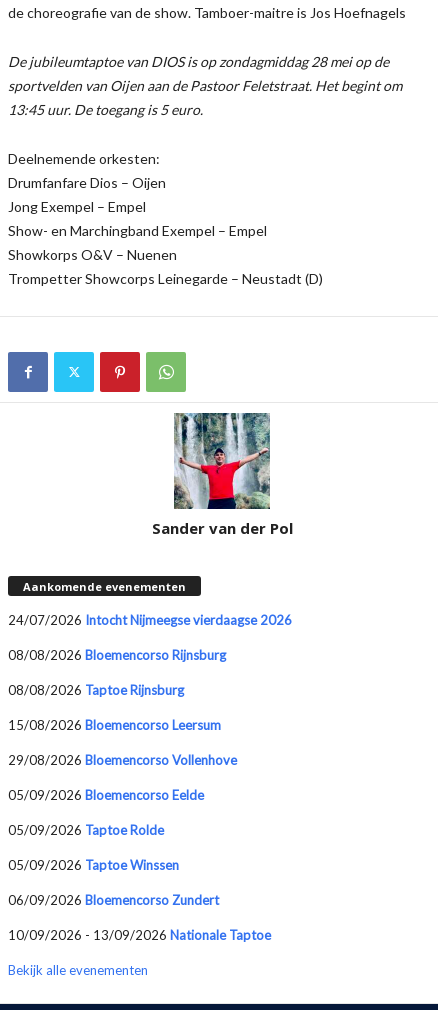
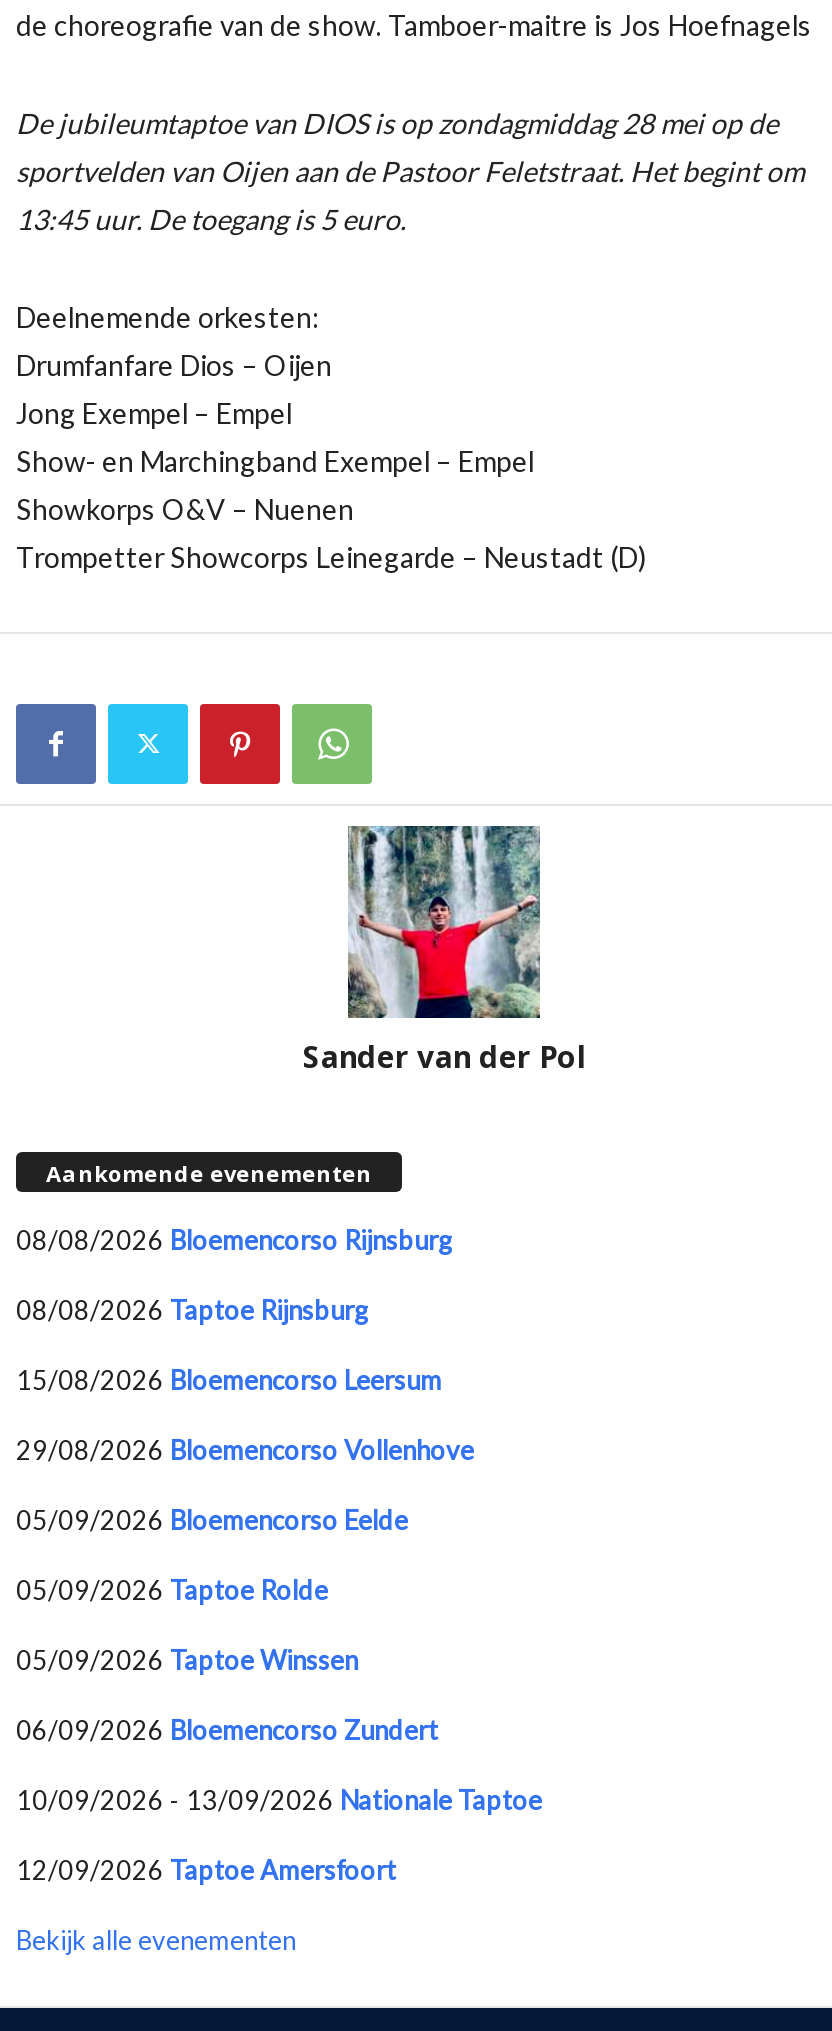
[8,612,292,628] 24/07/2026 Intocht Nijmeegse vierdaagse 2026 -> none
moved [8,647,271,943] -> [16,1225,542,1817]: 08/08/2026 Bloemencorso Rijnsburg | 08/08/2026 Taptoe Rijnsburg | 15/08/2026 Bloemencorso Leersum | ... | 06/09/2026 Bloemencorso Zundert | 10/09/2026 - 13/09/2026 Nationale Taptoe
none -> [16,1855,396,1887] 12/09/2026 Taptoe Amersfoort

